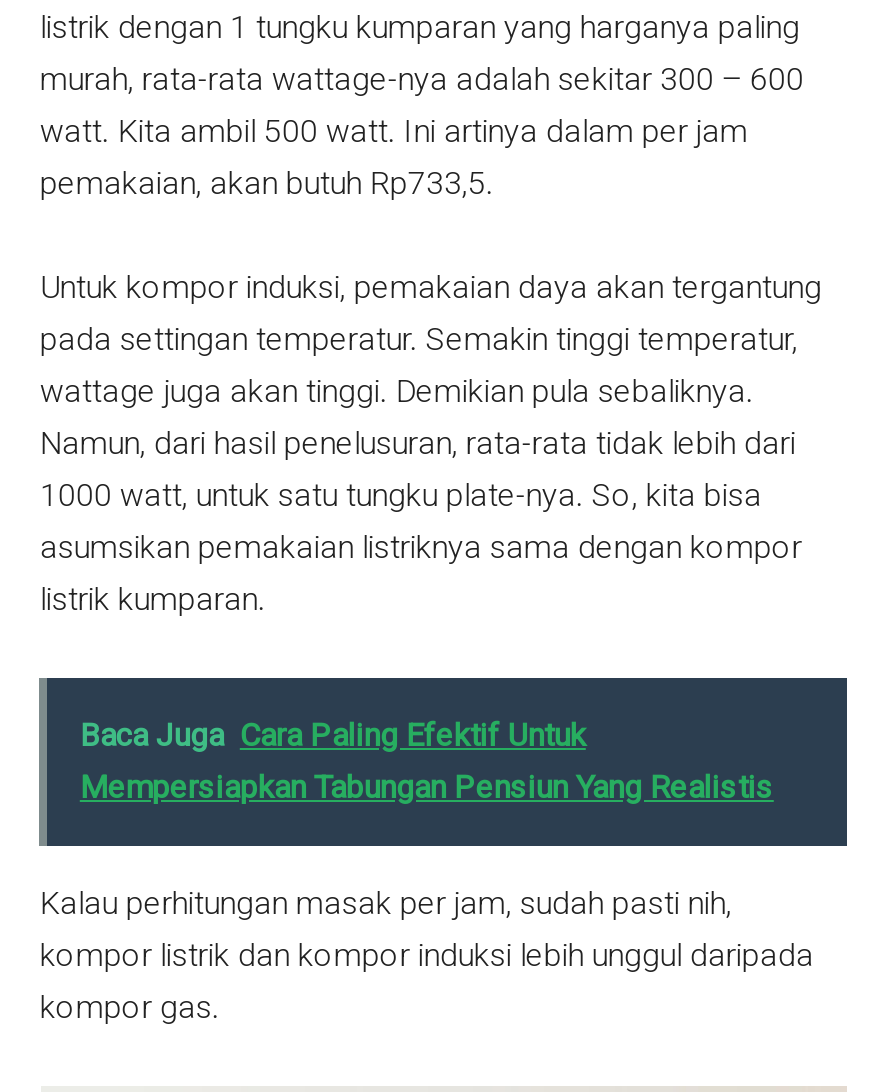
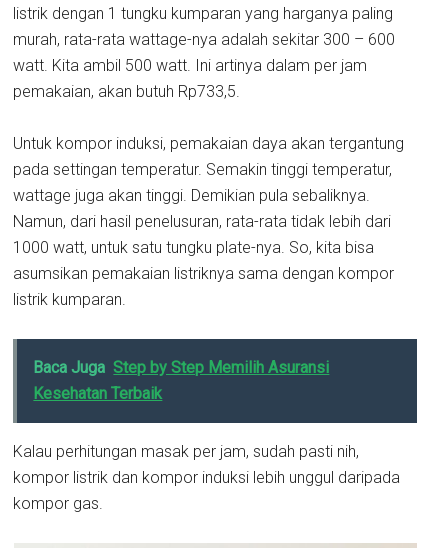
[80,716,774,806] Baca Juga Cara Paling Efektif Untuk | Mempersiapkan Tabungan Pensiun Yang Realistis -> [33,358,329,403] Baca Juga Step by Step Memilih Asuransi | Kesehatan Terbaik

